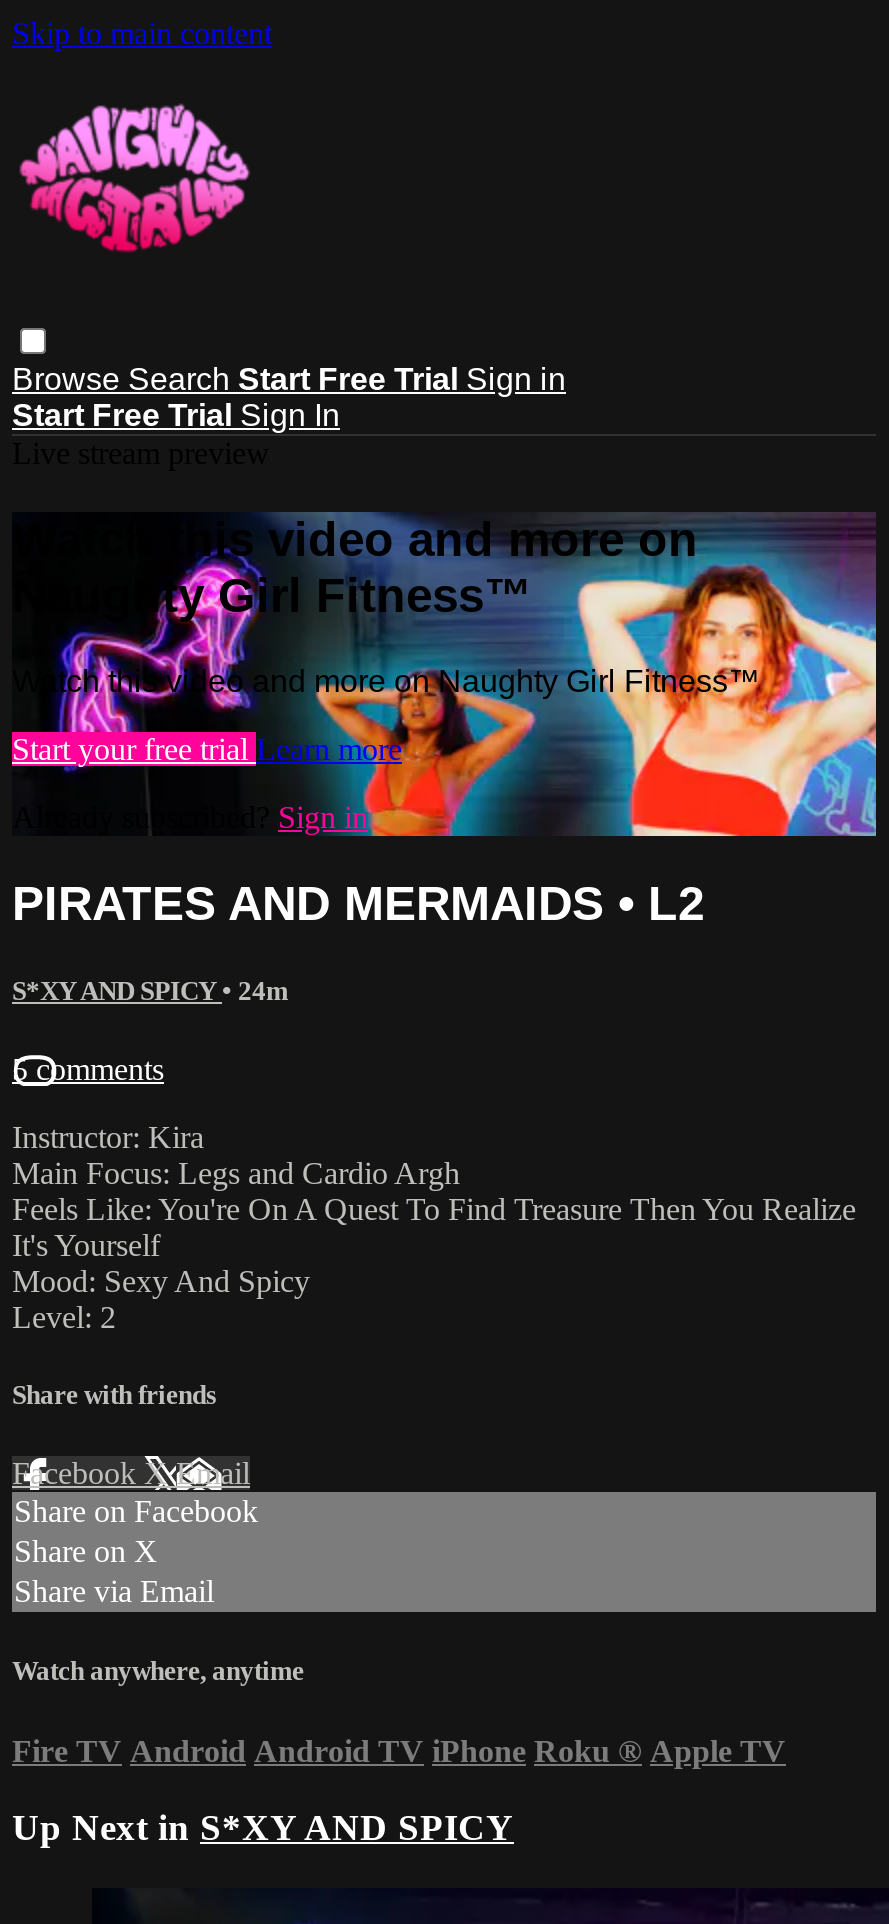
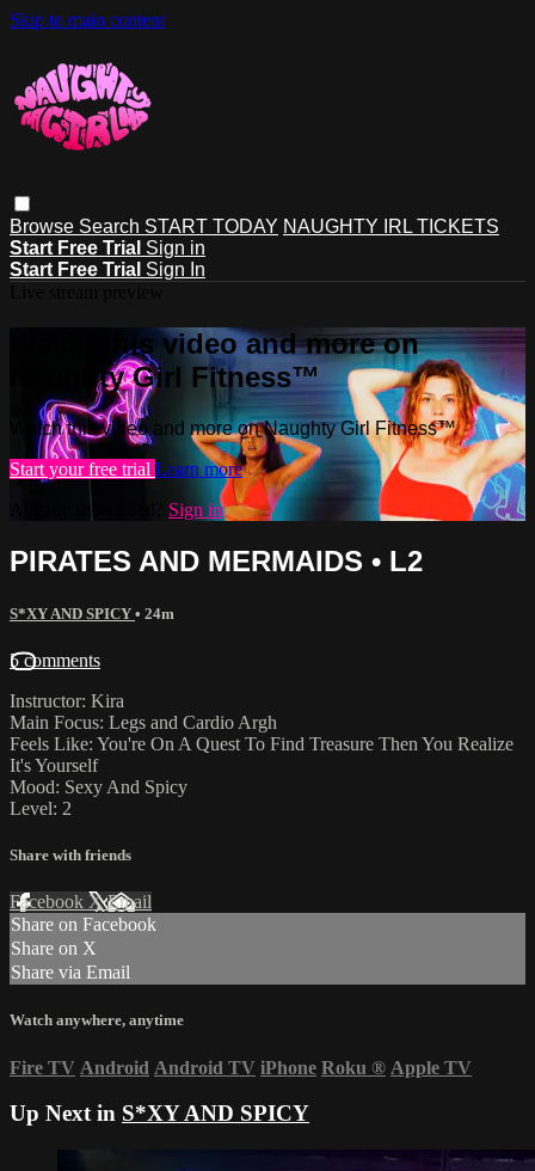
[12,362,566,396] Browse Search Start Free Trial Sign in -> [10,216,499,258] Browse Search START TODAY NAUGHTY IRL TICKETS | Start Free Trial Sign in

